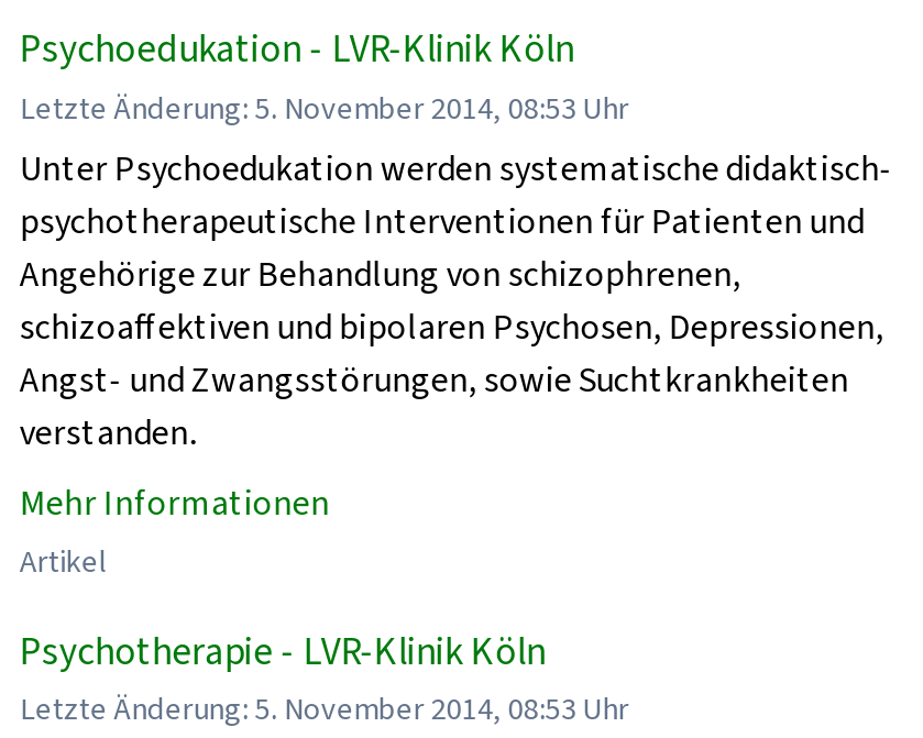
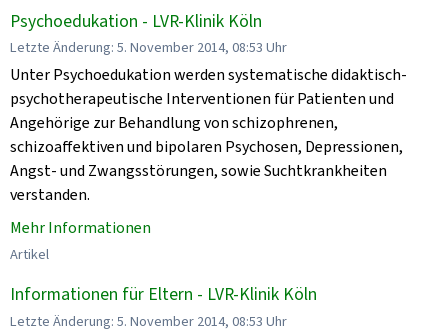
[20,624,545,677] Psychotherapie - LVR-Klinik Köln -> [10,282,317,306] Informationen für Eltern - LVR-Klinik Köln

